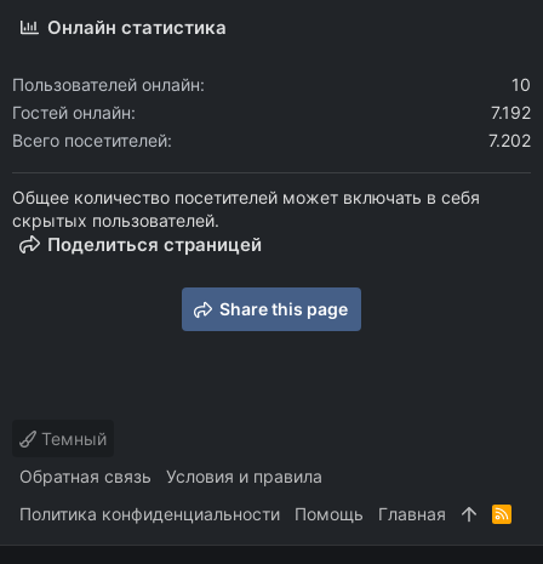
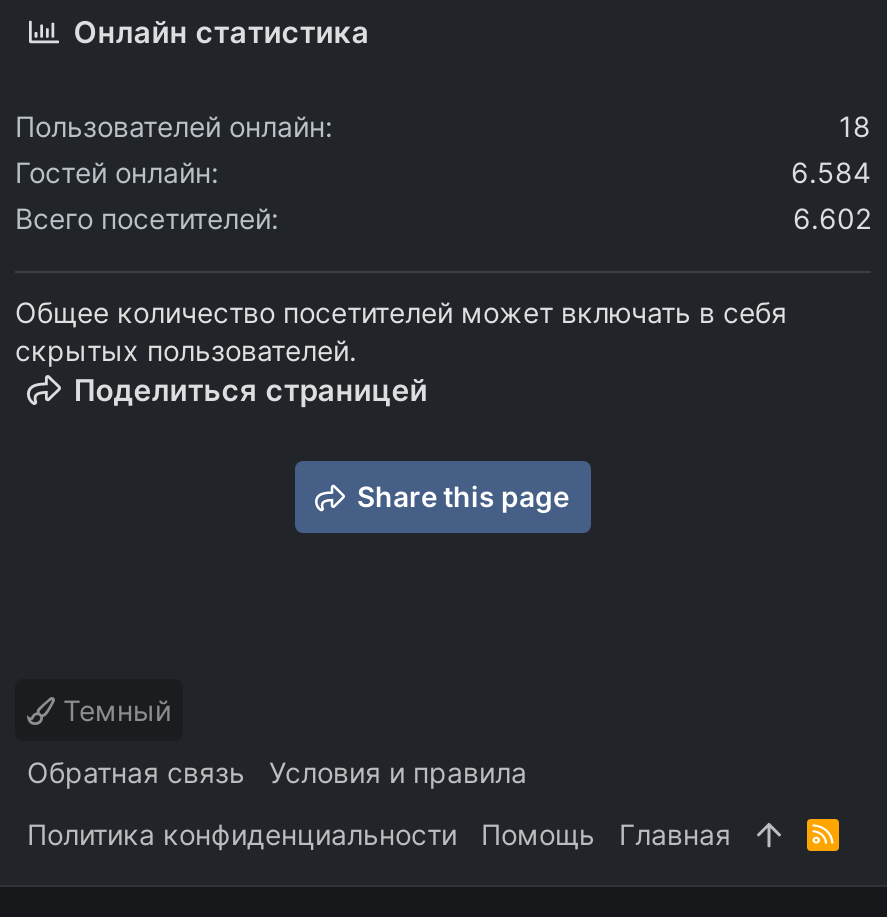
[511,74,531,95] 10 -> [839,109,871,143] 18
[491,102,531,123] 7.192 -> [791,155,871,189] 6.584
[488,130,531,150] 7.202 -> [793,201,871,235] 6.602

